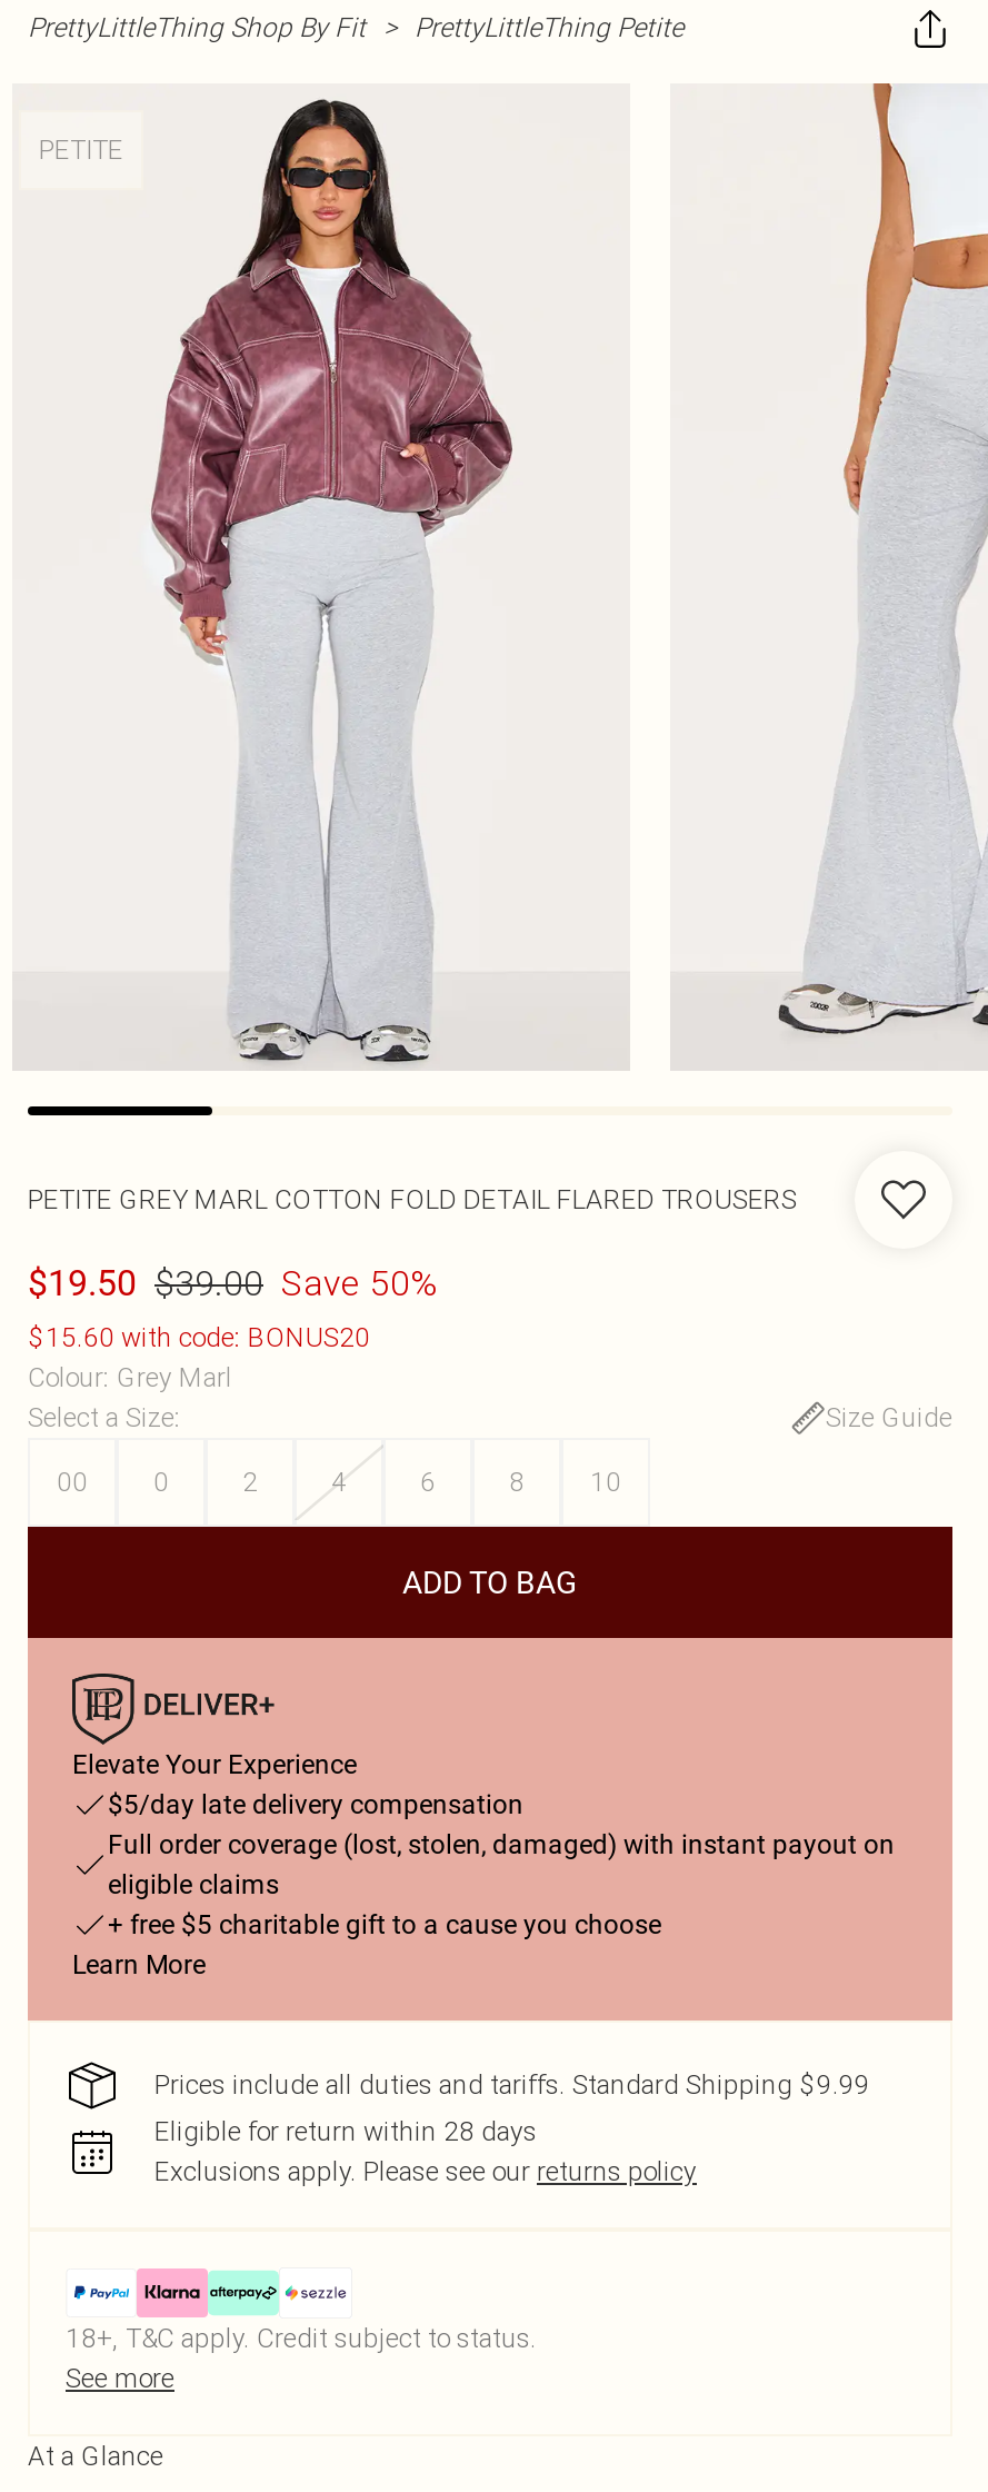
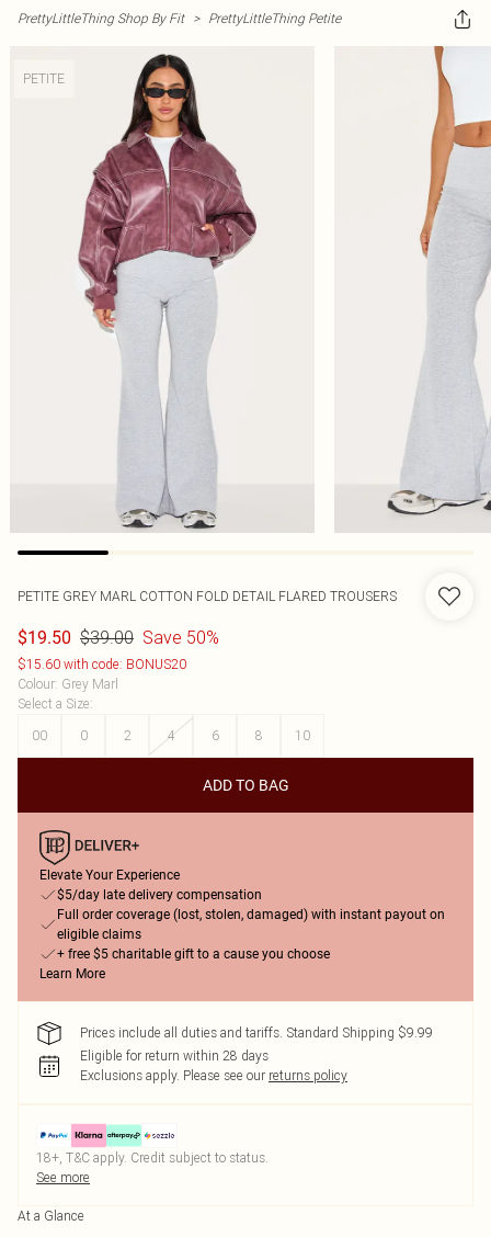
[826,1400,952,1433] Size Guide -> none

